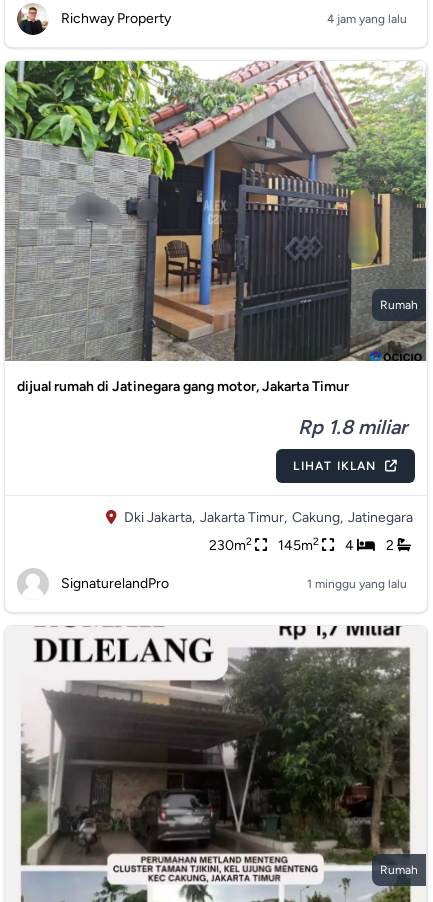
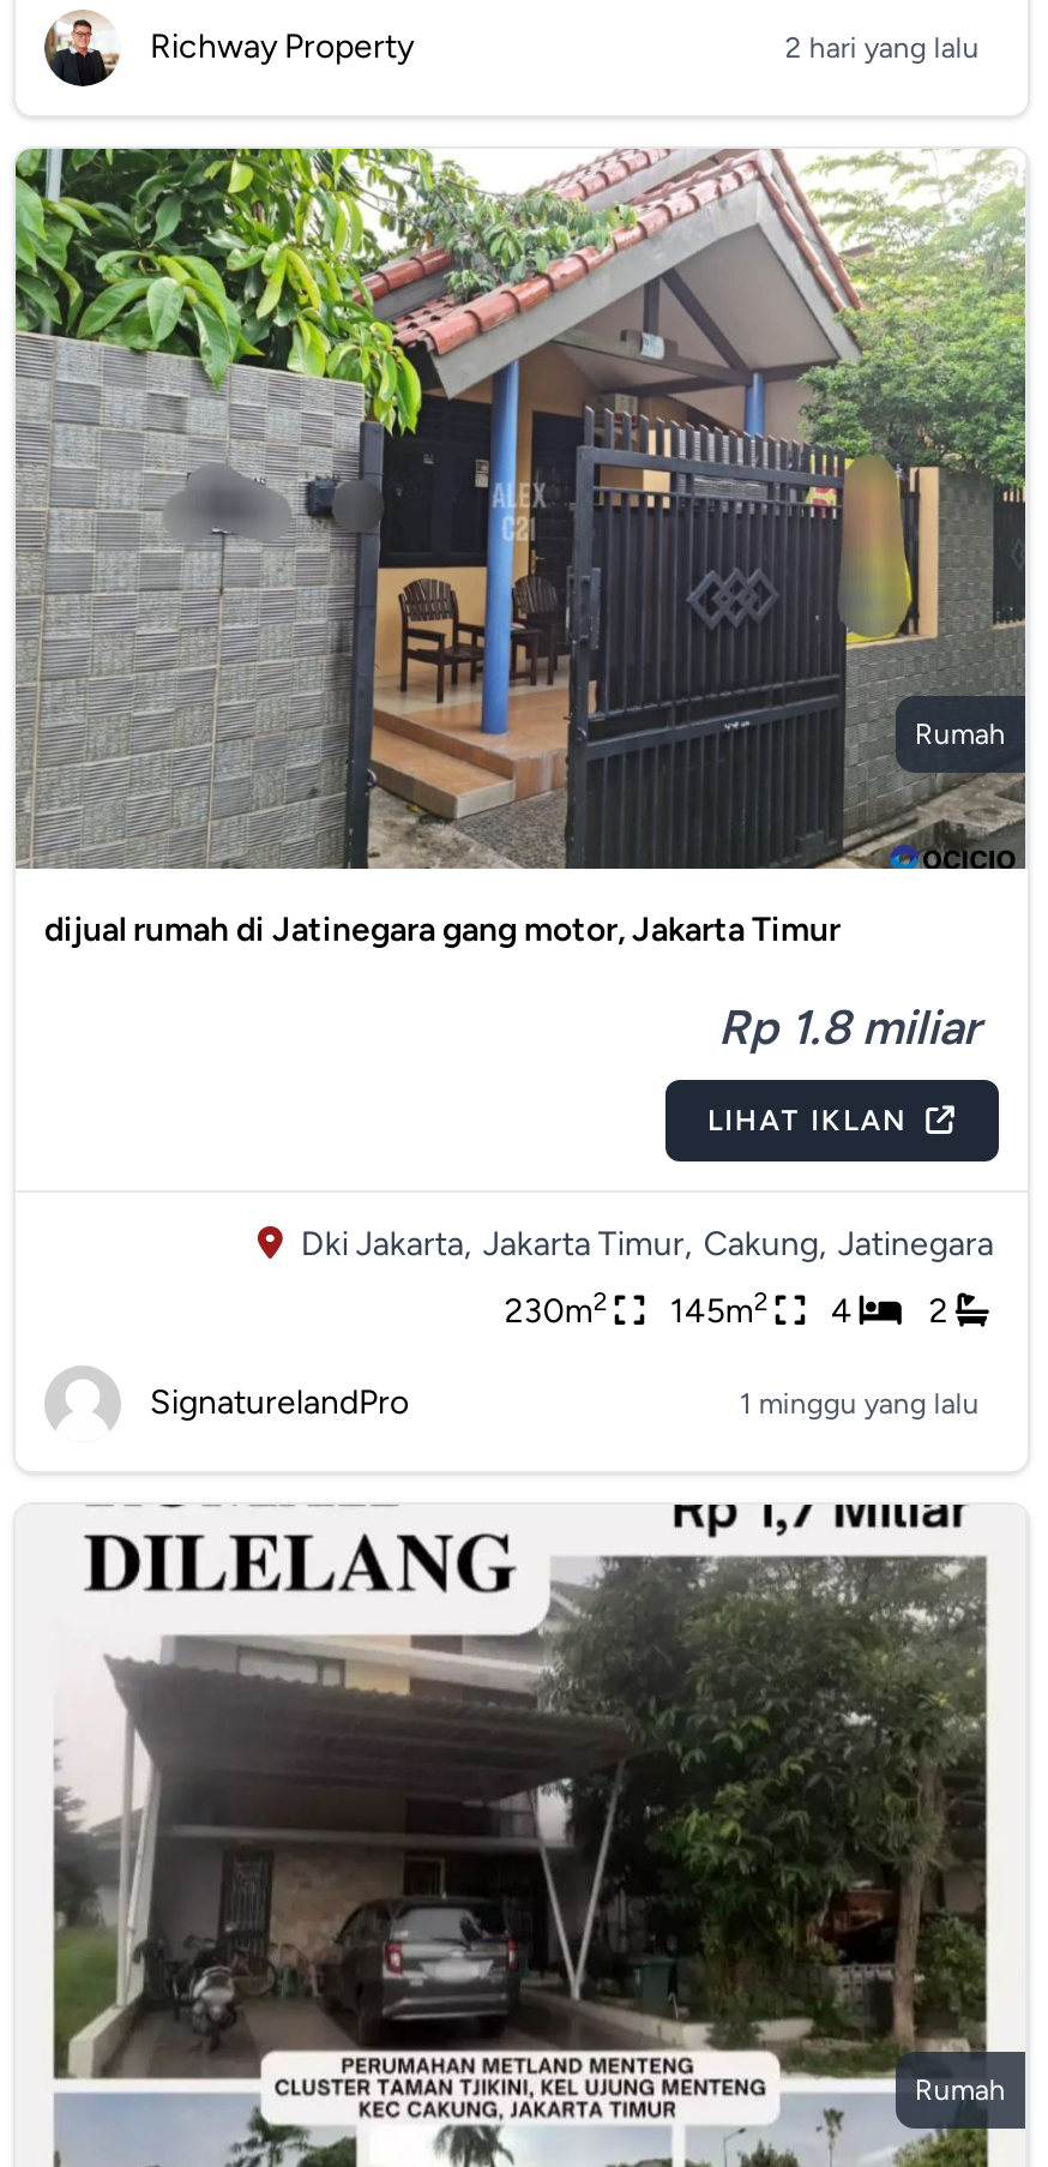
[327,12,407,26] 4 jam yang lalu -> [785,31,979,65] 2 hari yang lalu

